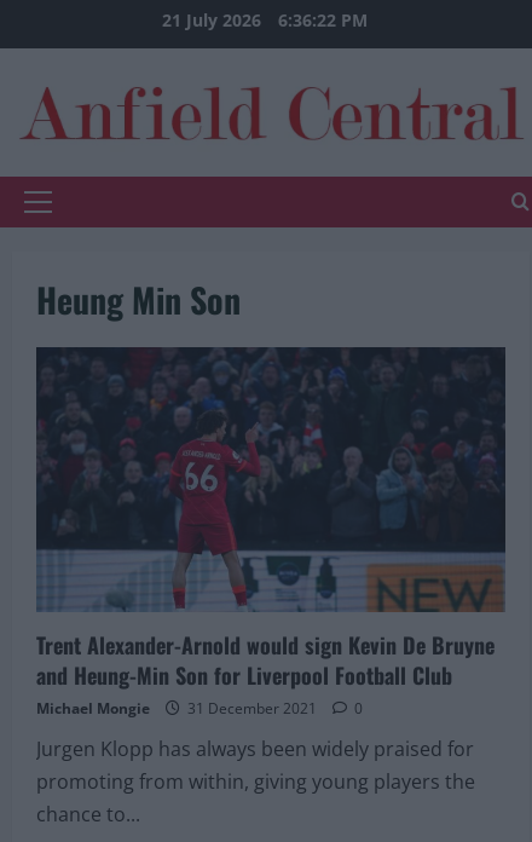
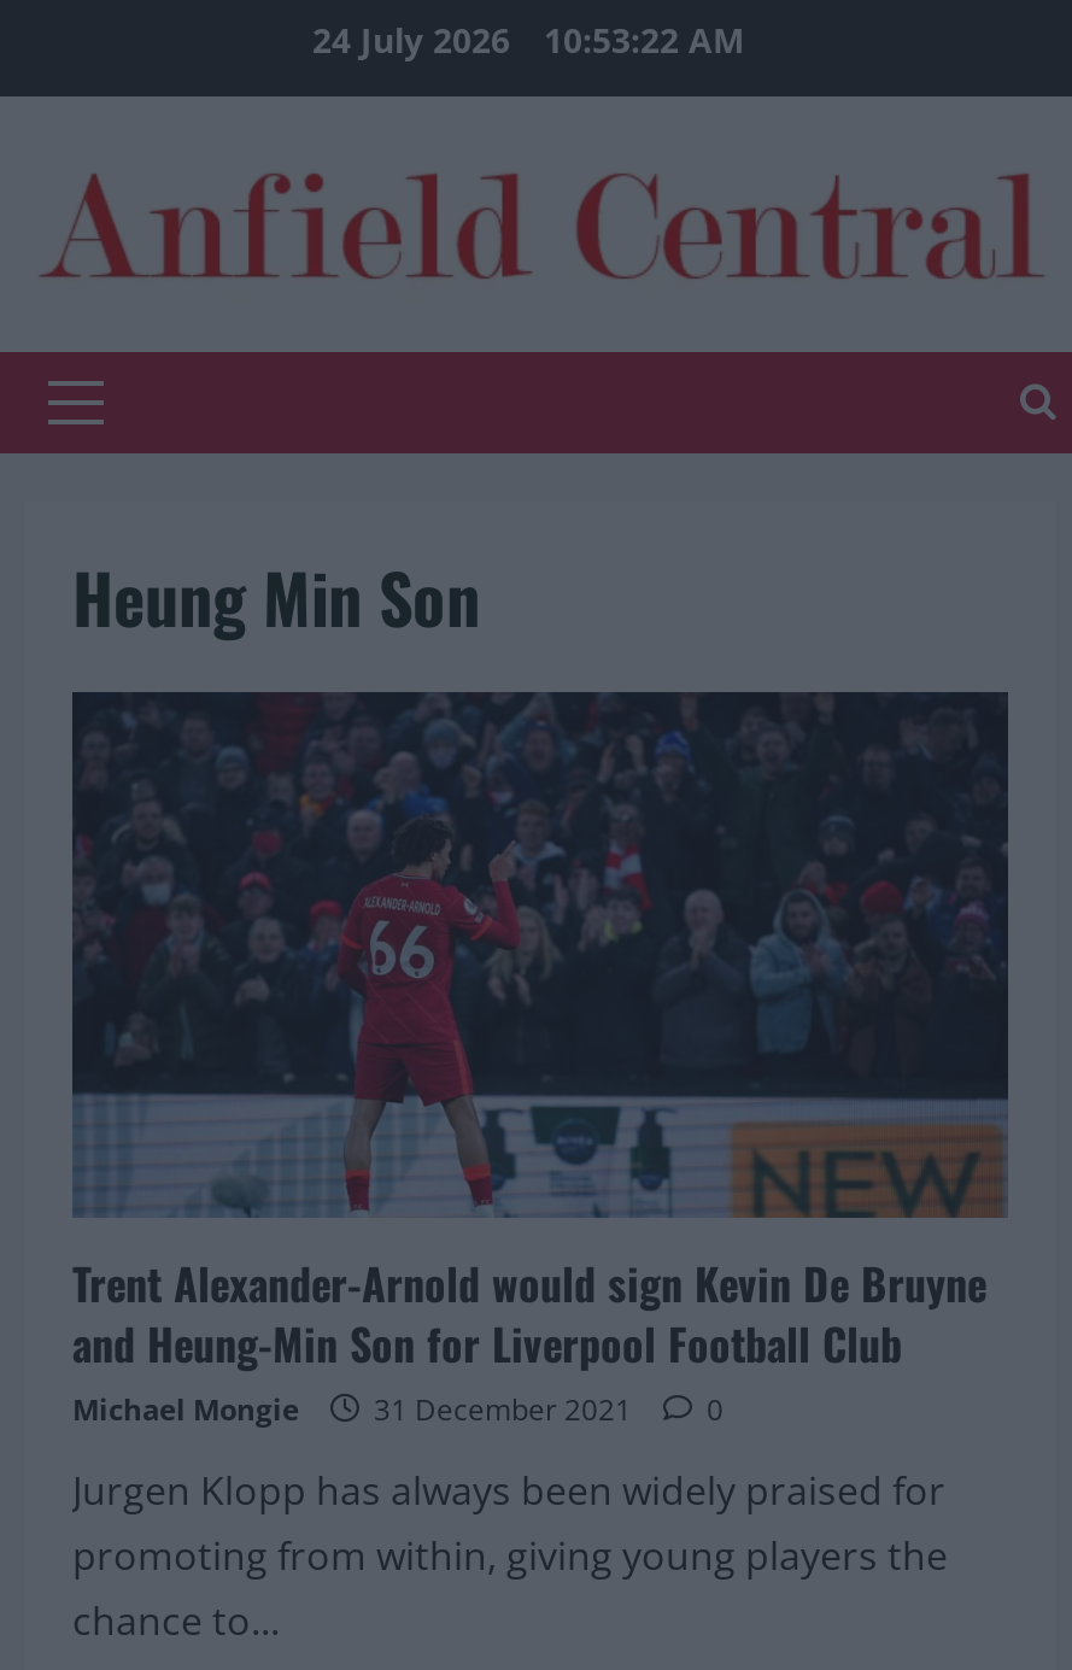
[162,9,368,32] 21 July 2026 6:36:22 PM -> [312,17,744,63] 24 July 2026 10:53:22 AM

